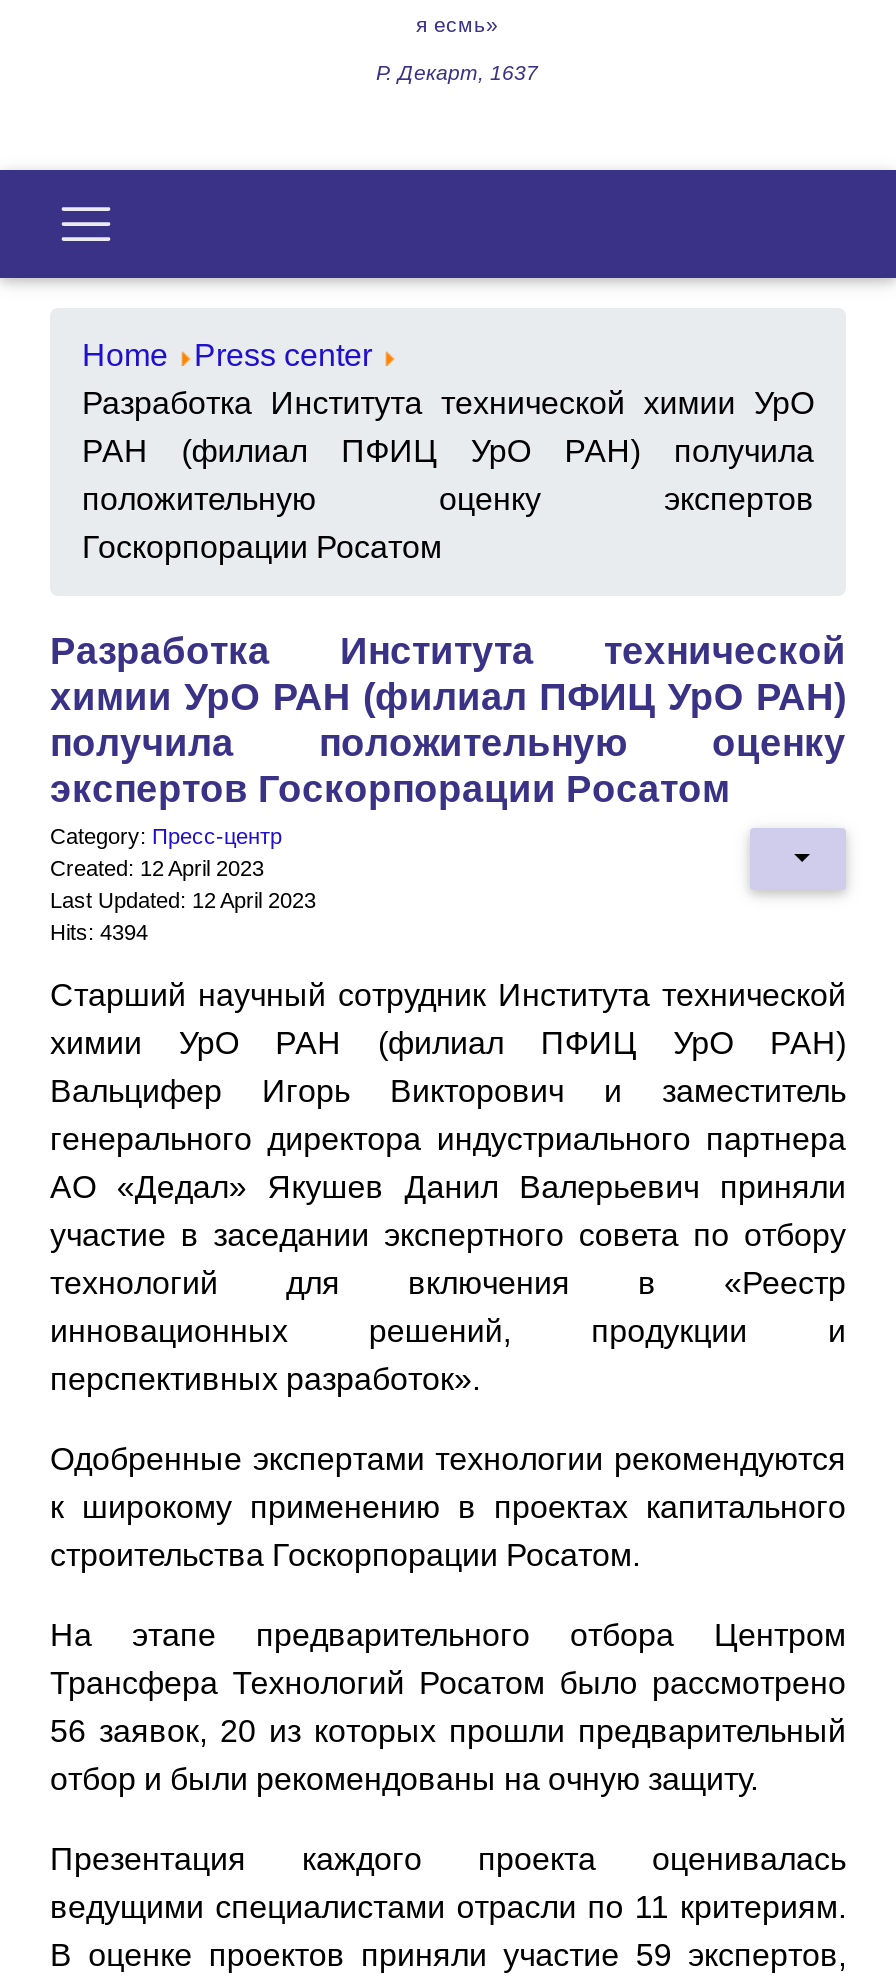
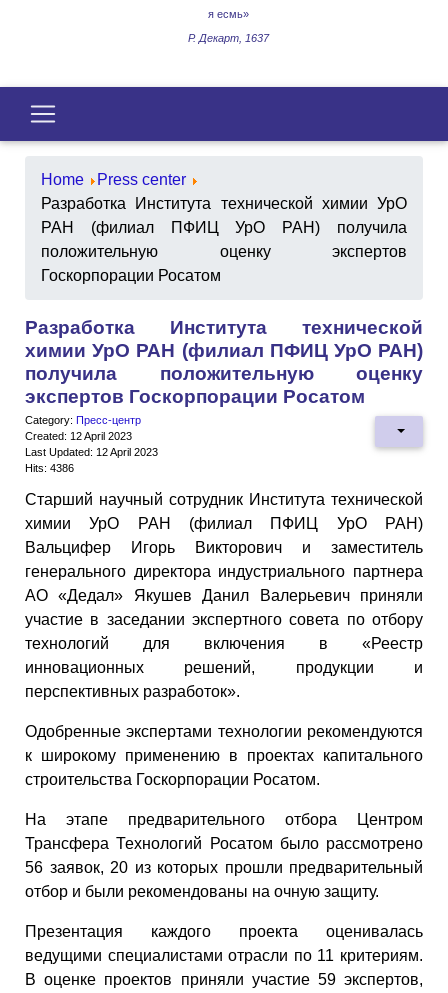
[50,919,148,943] Hits: 4394 -> [25,461,74,473] Hits: 4386

